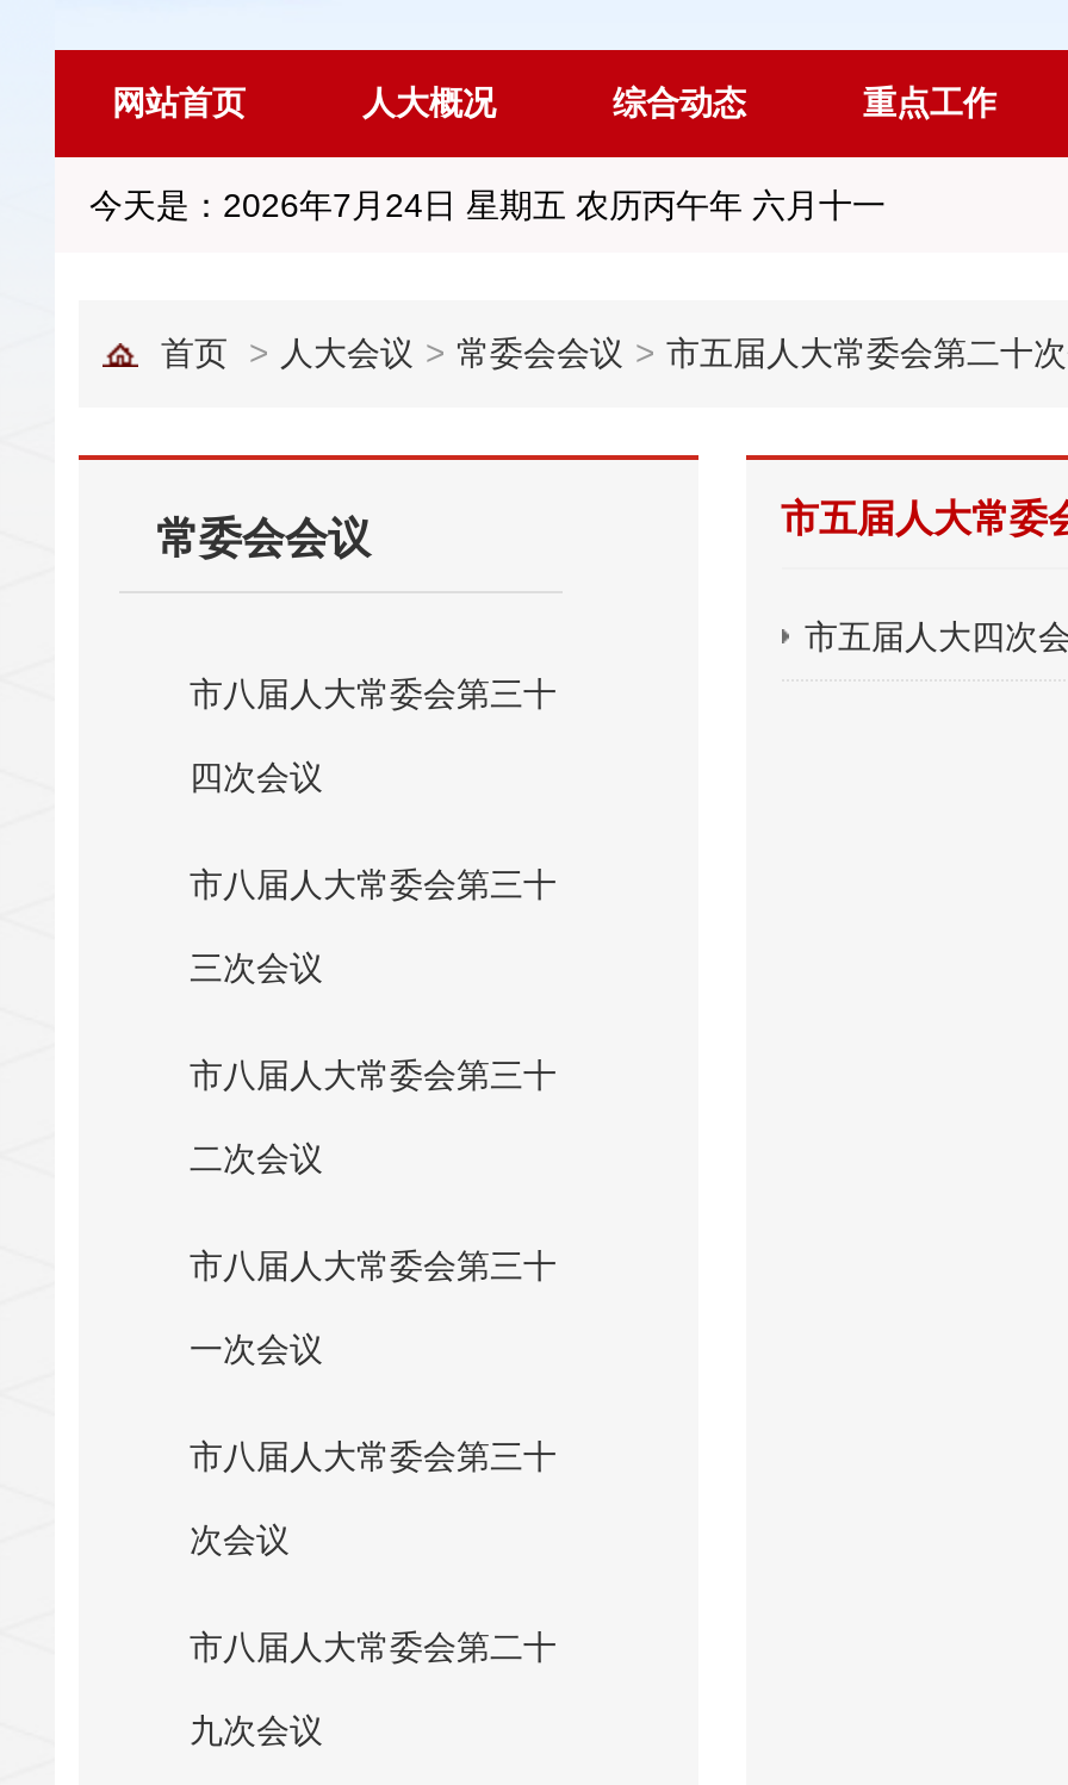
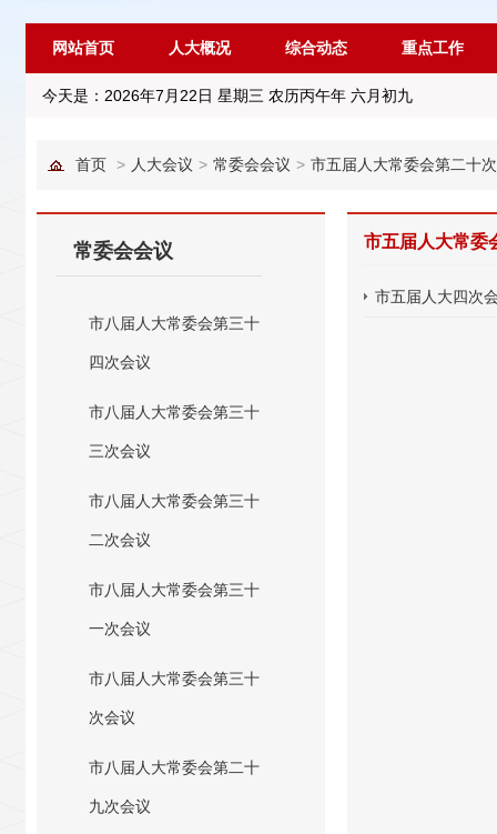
[89,186,886,224] 今天是：2026年7月24日 星期五 农历丙午年 六月十一 -> [42,87,412,104] 今天是：2026年7月22日 星期三 农历丙午年 六月初九

